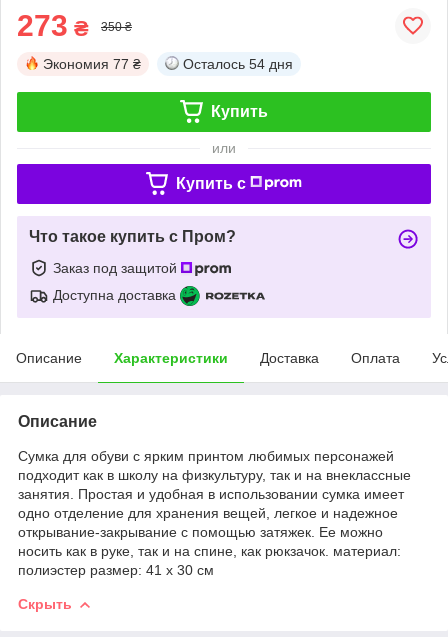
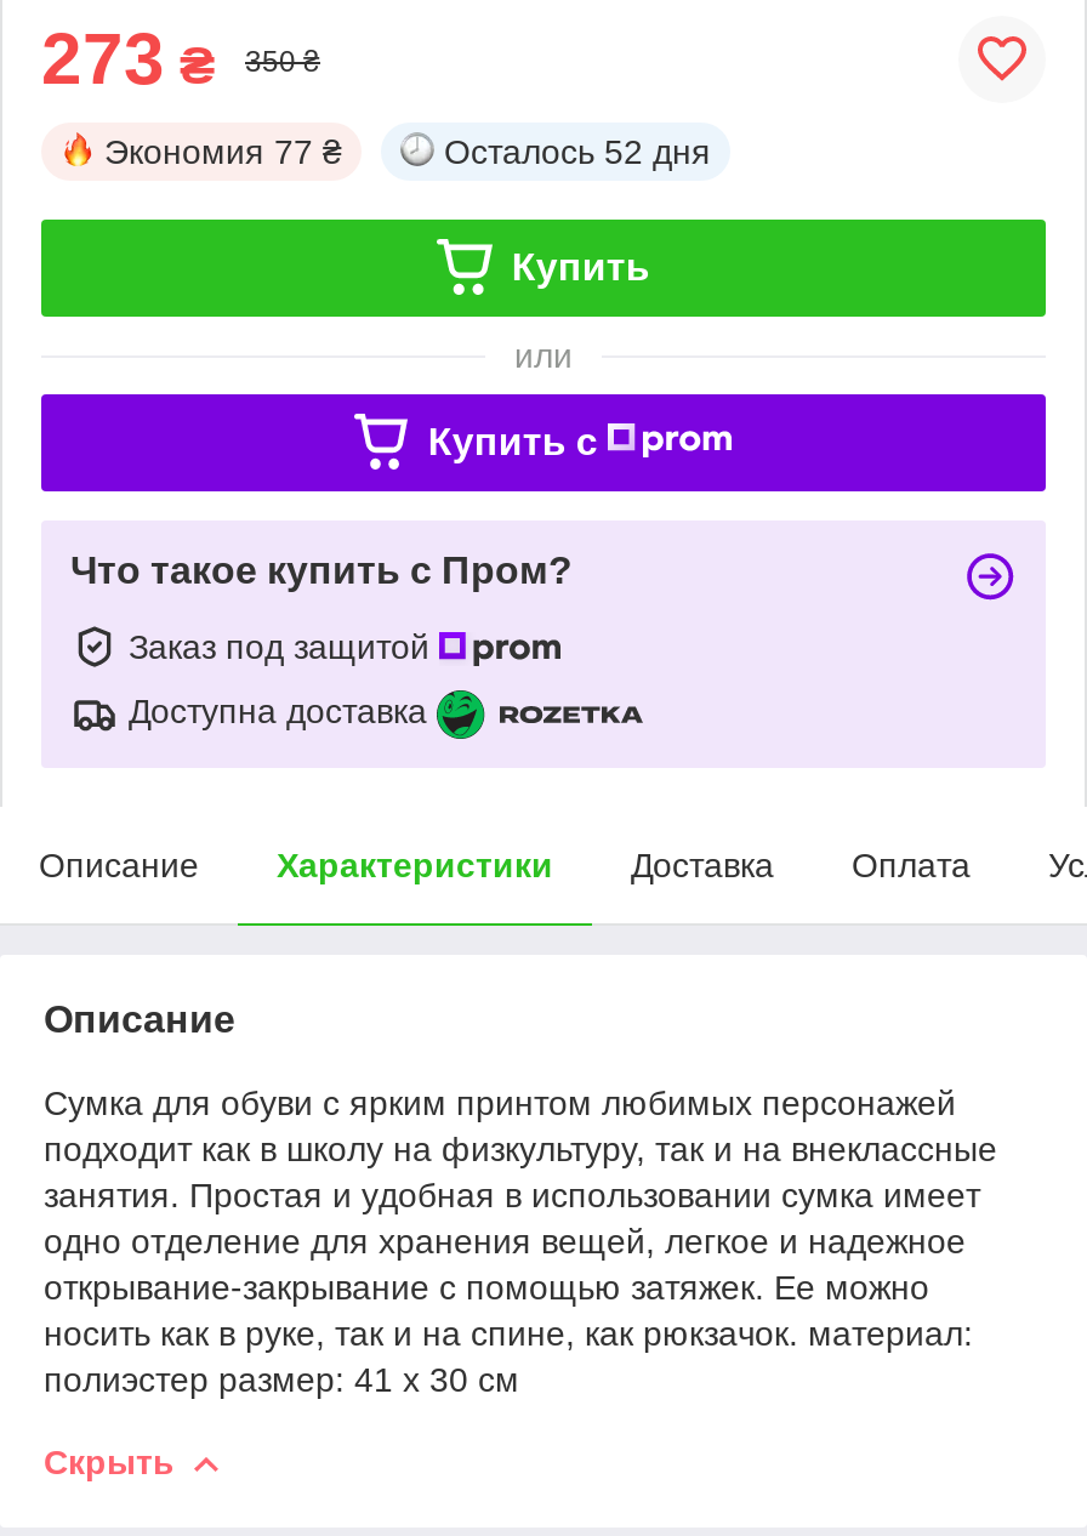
[183,56,293,72] Осталось 54 дня -> [444,132,711,171] Осталось 52 дня

